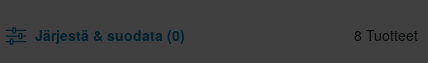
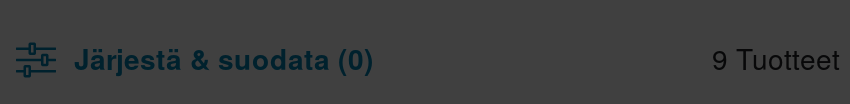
[354,25,418,45] 8 Tuotteet -> [712,38,840,78] 9 Tuotteet

